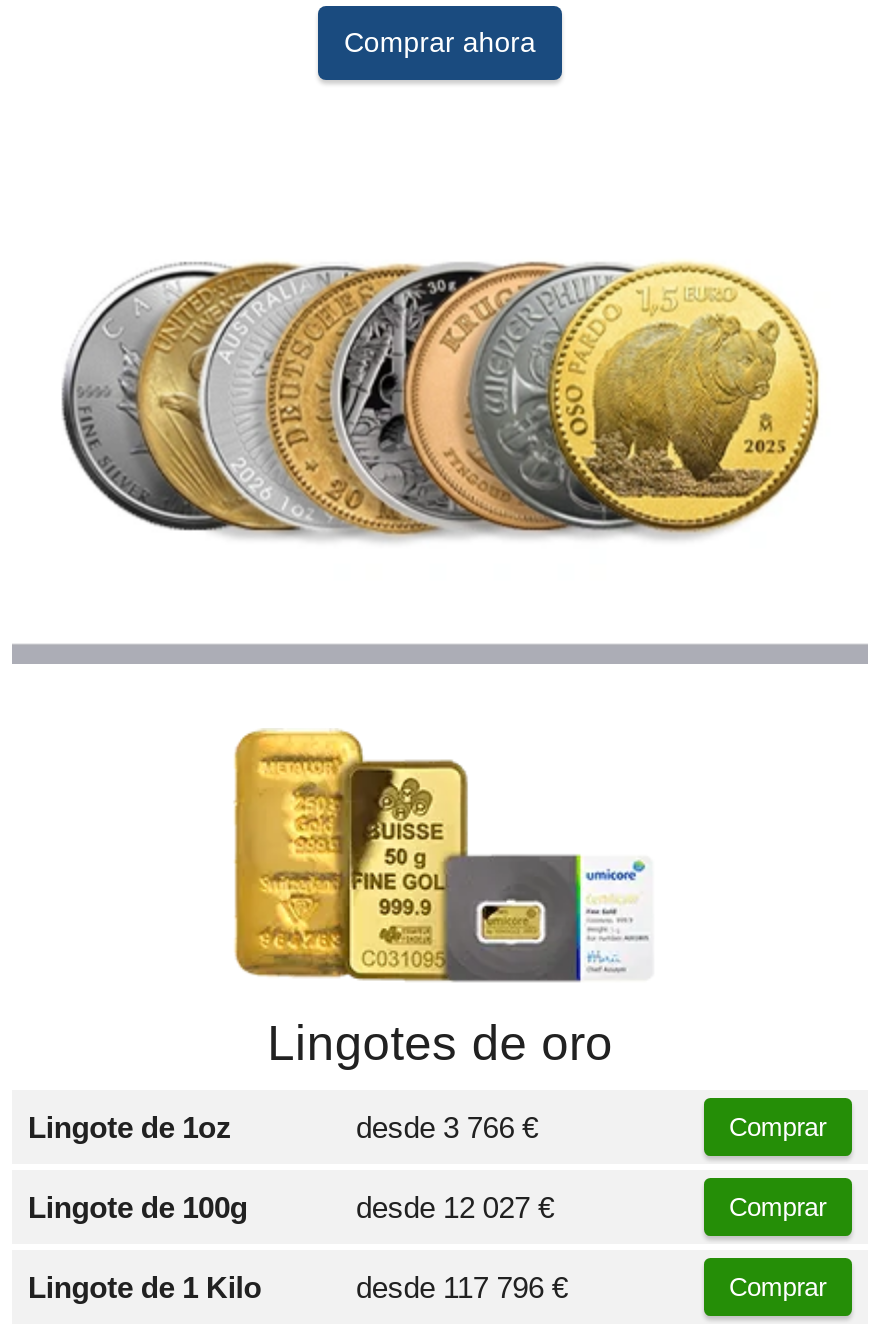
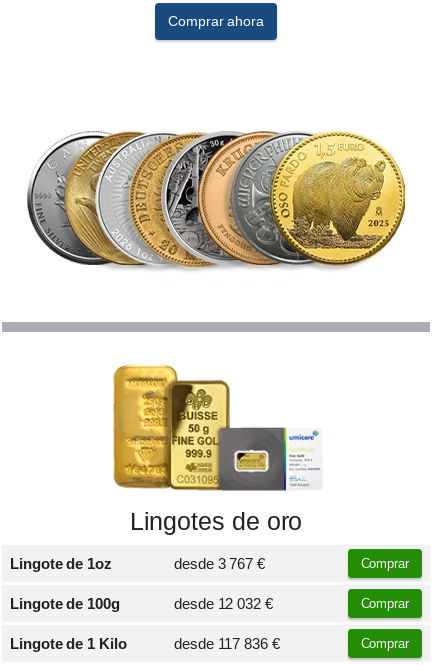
[356,1109,538,1143] desde 3 766 € -> [174,555,265,572] desde 3 767 €
[356,1189,554,1223] desde 12 027 € -> [174,595,273,612] desde 12 032 €
[356,1269,568,1303] desde 117 796 € -> [174,635,280,652] desde 117 836 €

